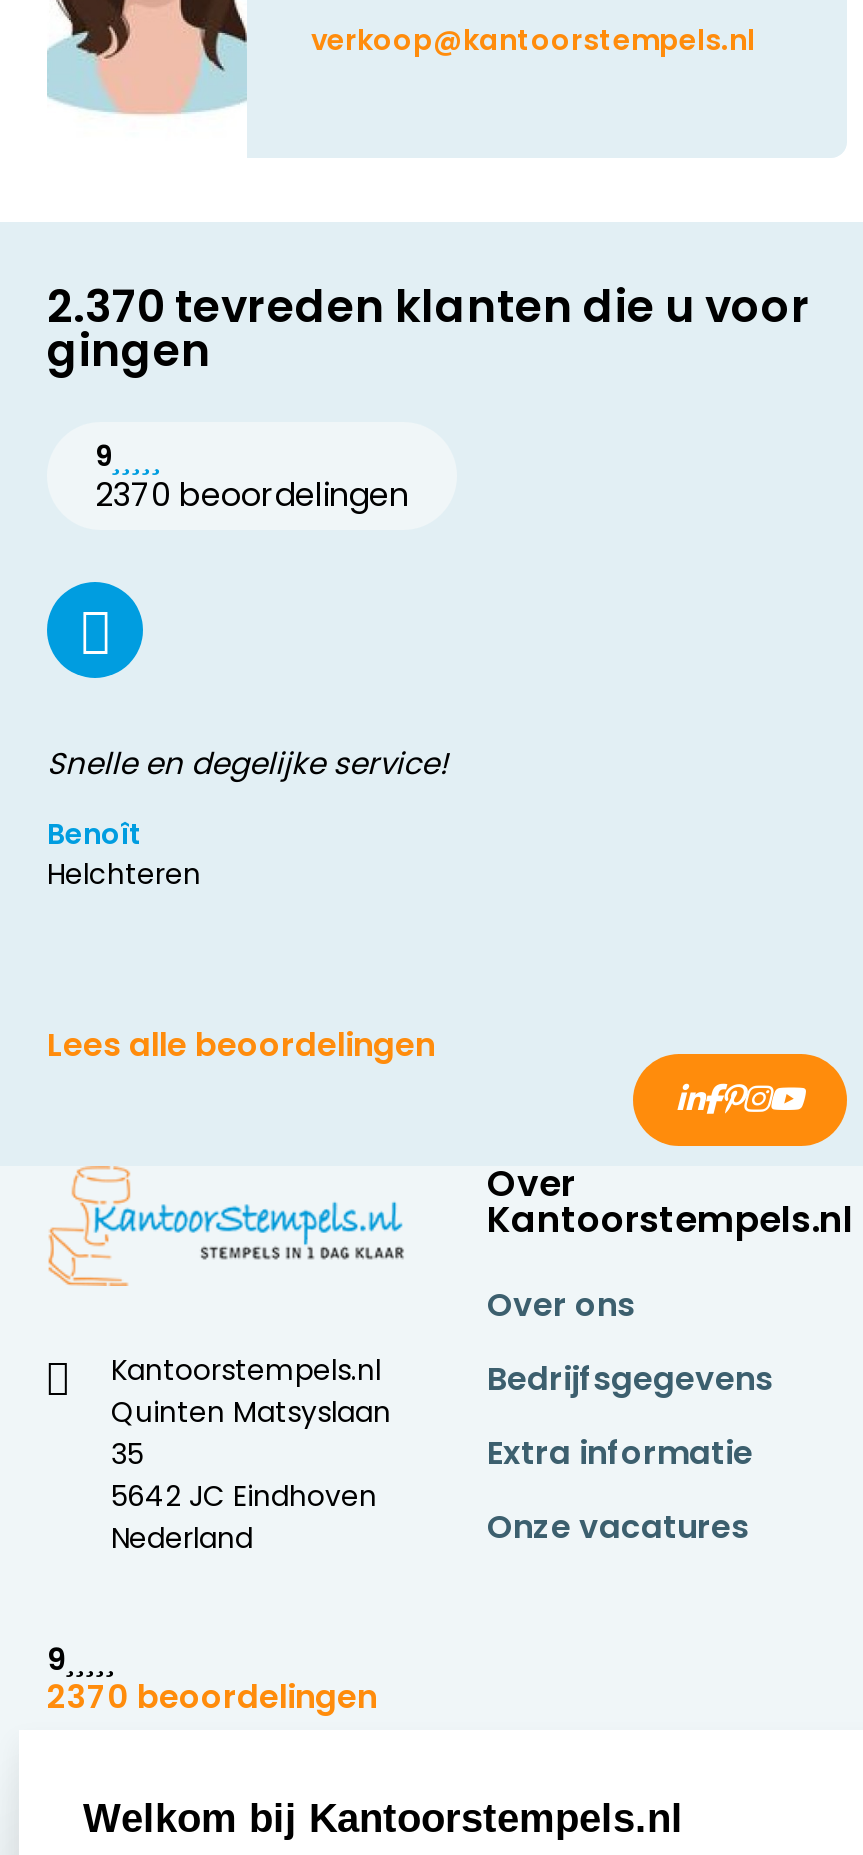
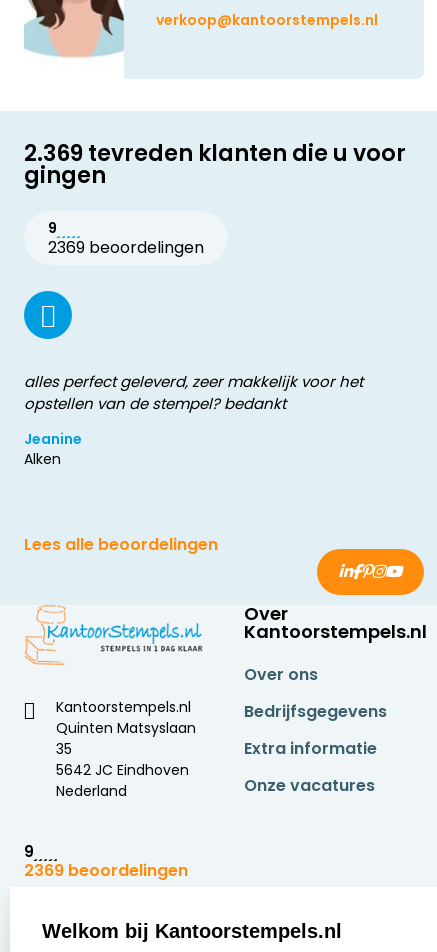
[47,276,811,338] 2.370 tevreden klanten die u voor -> [24,138,406,169] 2.369 tevreden klanten die u voor
[95,472,409,518] 2370 beoordelingen -> [48,236,204,259] 2369 beoordelingen
[47,742,447,784] Snelle en degelijke service! -> [24,371,363,414] alles perfect geleverd, zeer makkelijk voor het | opstellen van de stempel? bedankt
[47,814,201,894] Benoît | Helchteren -> [24,429,82,469] Jeanine | Alken
[47,1674,377,1720] 2370 beoordelingen -> [24,859,188,882] 2369 beoordelingen

